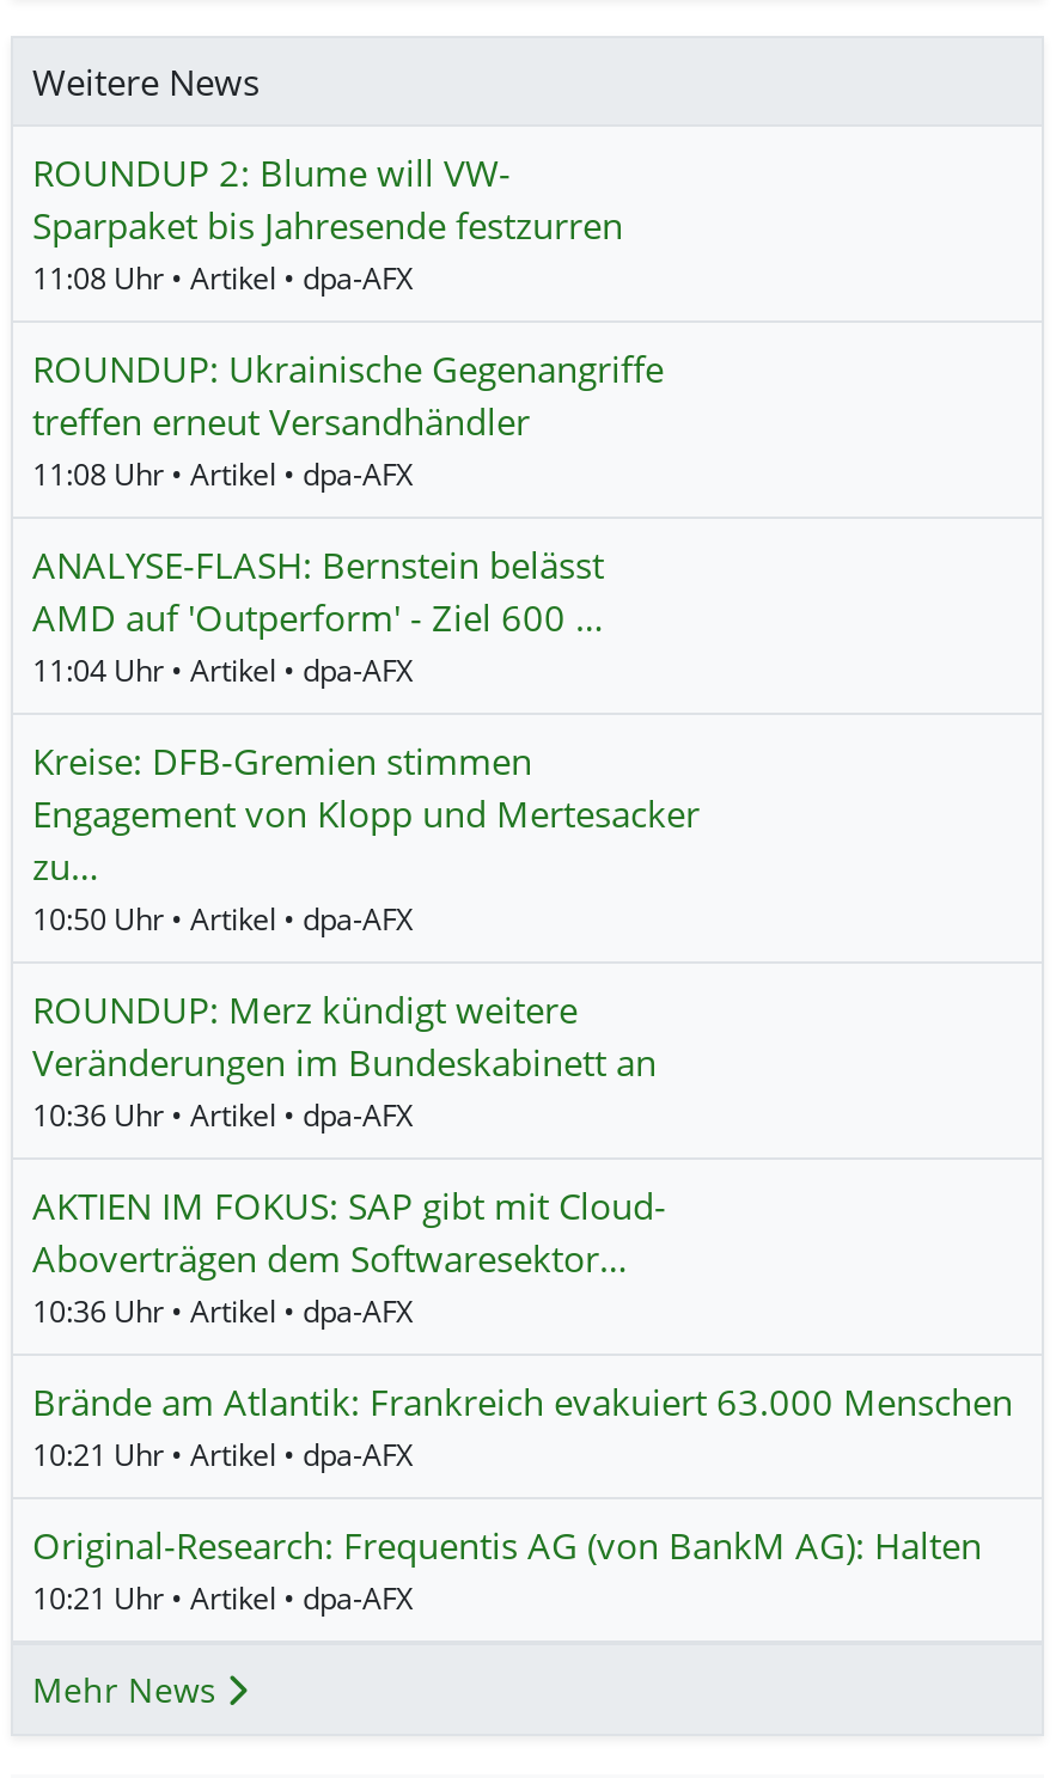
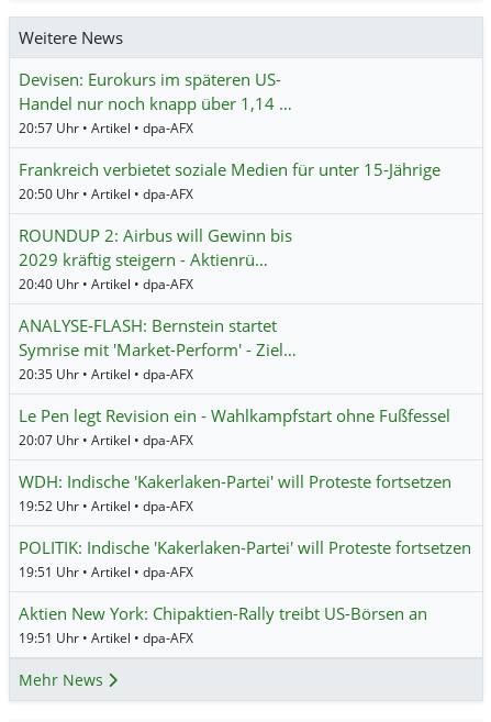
[32,149,623,299] ROUNDUP 2: Blume will VW- | Sparpaket bis Jahresende festzurren | 11:08 Uhr • Artikel • dpa-AFX -> [19,68,292,138] Devisen: Eurokurs im späteren US- | Handel nur noch knapp über 1,14 … | 20:57 Uhr • Artikel • dpa-AFX
[32,345,664,495] ROUNDUP: Ukrainische Gegenangriffe | treffen erneut Versandhändler | 11:08 Uhr • Artikel • dpa-AFX -> [19,158,440,204] Frankreich verbietet soziale Medien für unter 15-Jährige | 20:50 Uhr • Artikel • dpa-AFX
[32,541,604,692] ANALYSE-FLASH: Bernstein belässt | AMD auf 'Outperform' - Ziel 600 … | 11:04 Uhr • Artikel • dpa-AFX -> [19,224,292,294] ROUNDUP 2: Airbus will Gewinn bis | 2029 kräftig steigern - Aktienrü… | 20:40 Uhr • Artikel • dpa-AFX
[32,737,700,940] Kreise: DFB-Gremien stimmen | Engagement von Klopp und Mertesacker | zu… | 10:50 Uhr • Artikel • dpa-AFX -> [19,315,297,384] ANALYSE-FLASH: Bernstein startet | Symrise mit 'Market-Perform' - Ziel… | 20:35 Uhr • Artikel • dpa-AFX
[32,986,657,1136] ROUNDUP: Merz kündigt weitere | Veränderungen im Bundeskabinett an | 10:36 Uhr • Artikel • dpa-AFX -> [19,405,450,450] Le Pen legt Revision ein - Wahlkampfstart ohne Fußfessel | 20:07 Uhr • Artikel • dpa-AFX
[32,1182,666,1332] AKTIEN IM FOKUS: SAP gibt mit Cloud- | Aboverträgen dem Softwaresektor… | 10:36 Uhr • Artikel • dpa-AFX -> [19,471,451,516] WDH: Indische 'Kakerlaken-Partei' will Proteste fortsetzen | 19:52 Uhr • Artikel • dpa-AFX
[32,1378,1013,1476] Brände am Atlantik: Frankreich evakuiert 63.000 Menschen | 10:21 Uhr • Artikel • dpa-AFX -> [19,536,471,582] POLITIK: Indische 'Kakerlaken-Partei' will Proteste fortsetzen | 19:51 Uhr • Artikel • dpa-AFX
[32,1521,982,1619] Original-Research: Frequentis AG (von BankM AG): Halten | 10:21 Uhr • Artikel • dpa-AFX -> [19,602,427,647] Aktien New York: Chipaktien-Rally treibt US-Börsen an | 19:51 Uhr • Artikel • dpa-AFX

